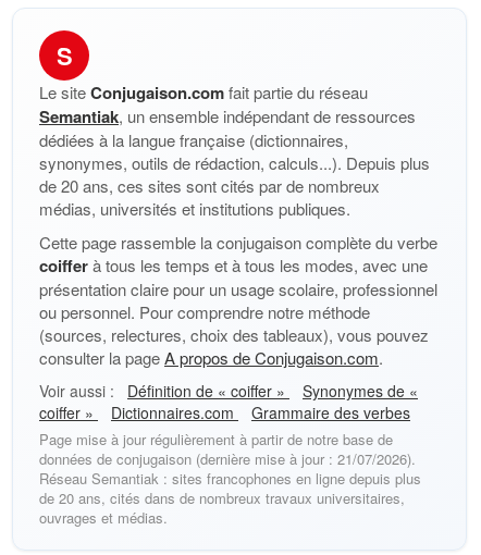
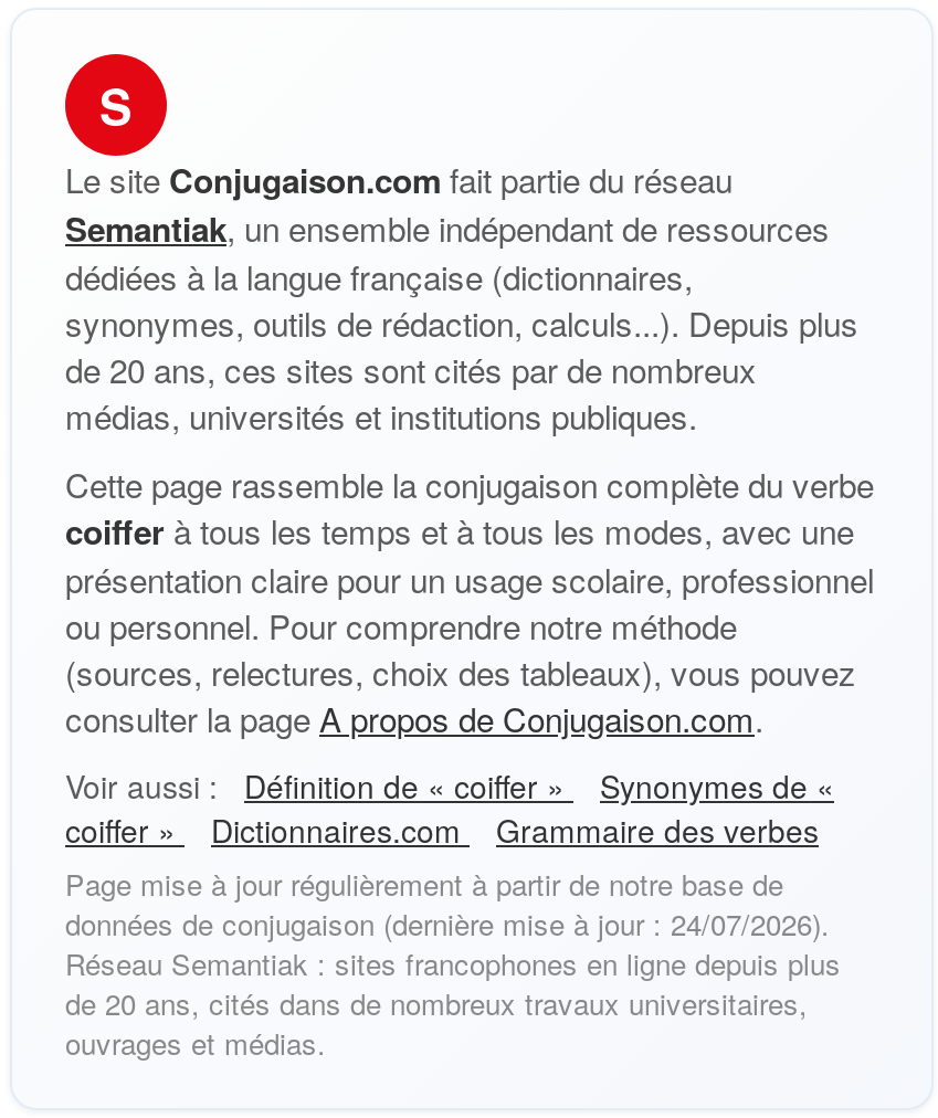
[39,448,416,469] données de conjugaison (dernière mise à jour : 21/07/2026). -> [65,903,830,945] données de conjugaison (dernière mise à jour : 24/07/2026).

